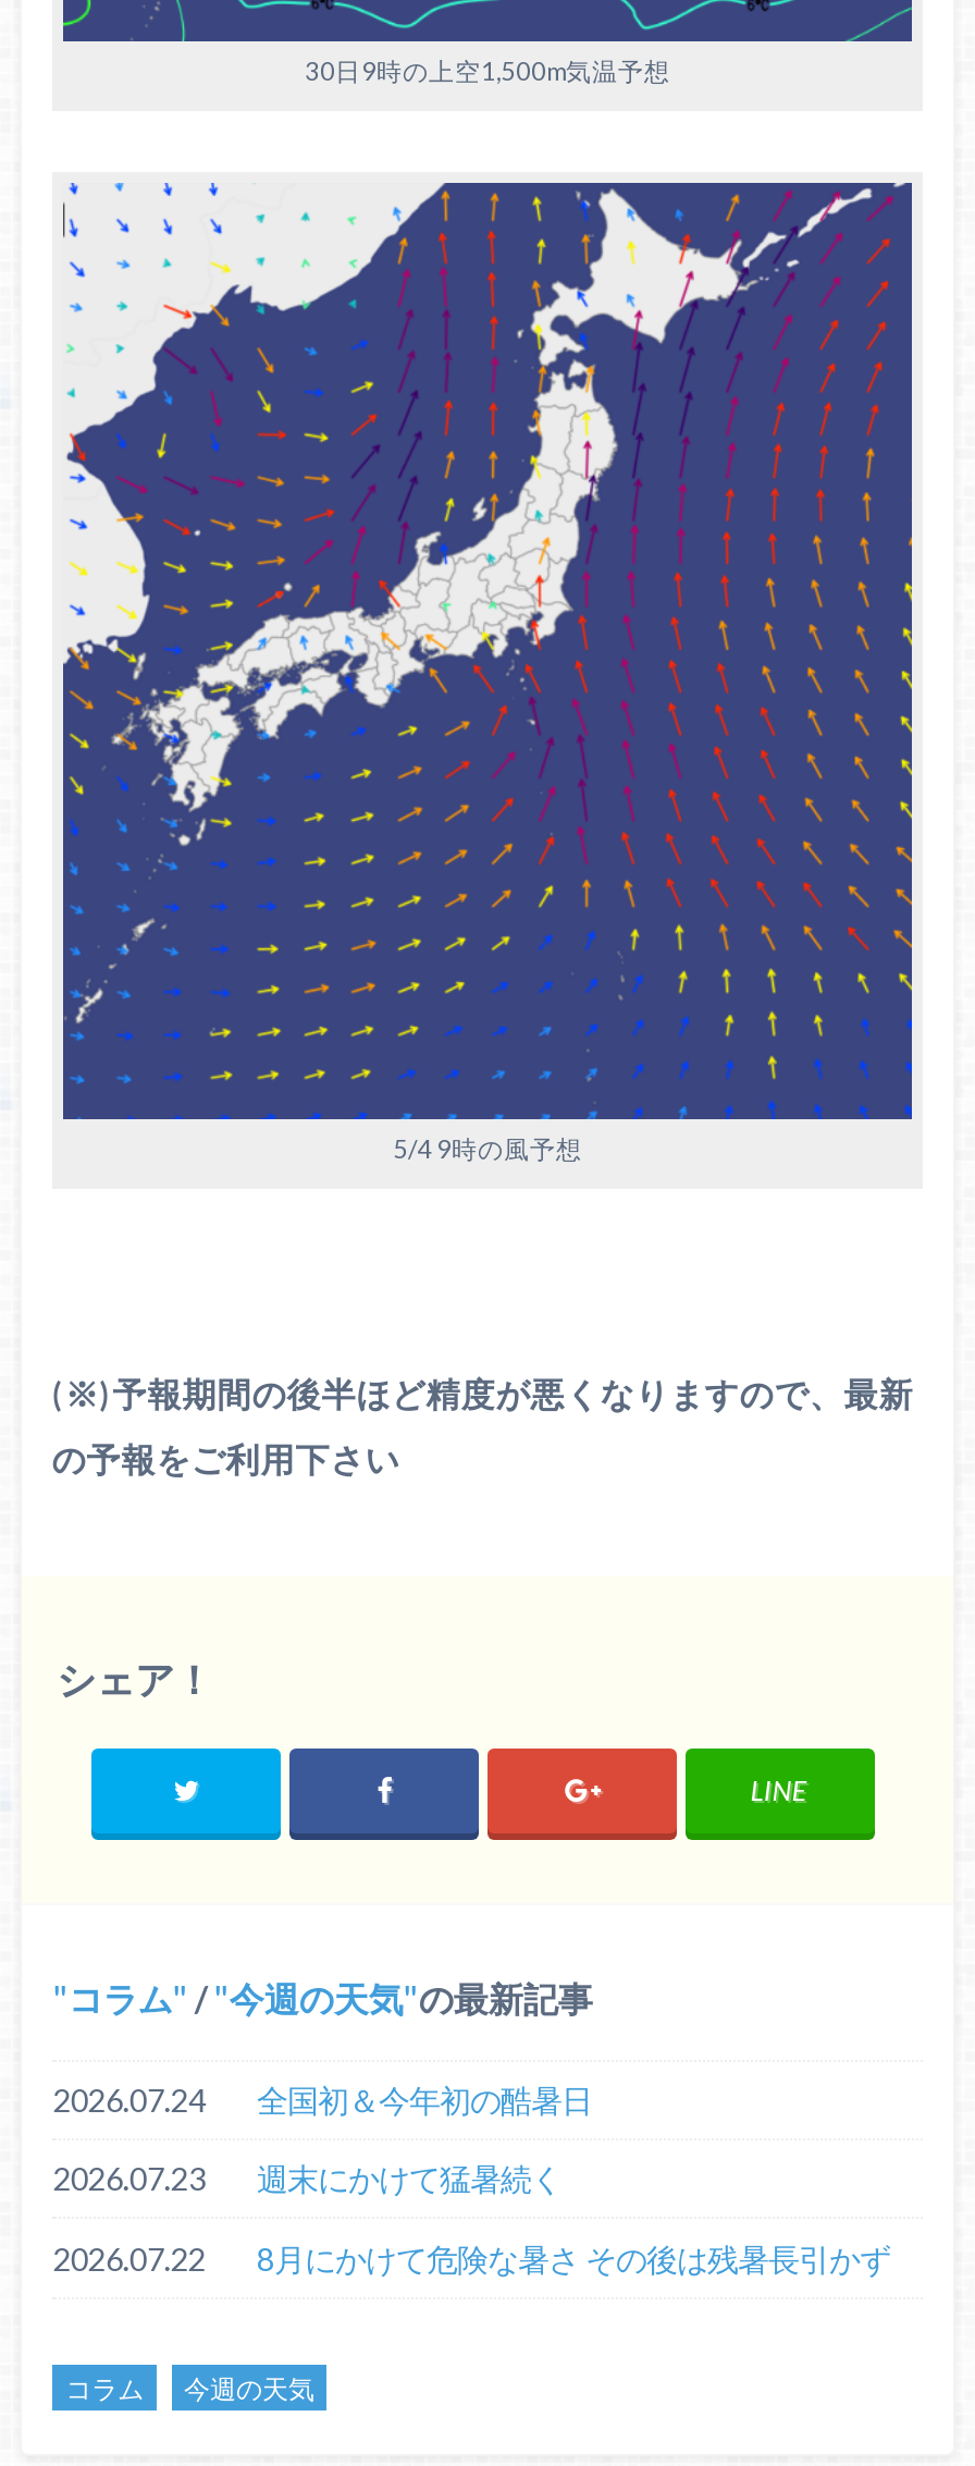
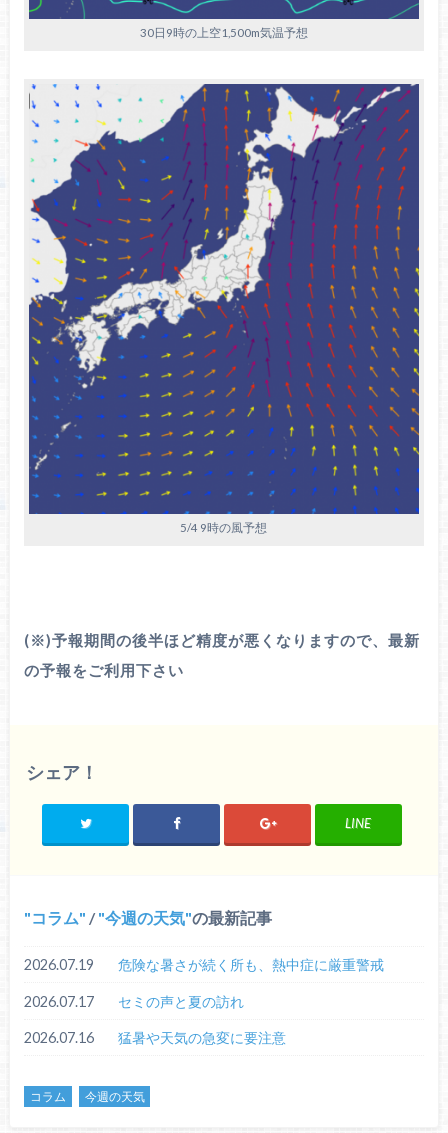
[53,2081,592,2118] 2026.07.24 | 全国初＆今年初の酷暑日 -> [24,956,384,973] 2026.07.19 | 危険な暑さが続く所も、熱中症に厳重警戒
[53,2161,561,2198] 2026.07.23 | 週末にかけて猛暑続く -> [24,992,244,1009] 2026.07.17 | セミの声と夏の訪れ
[53,2240,890,2277] 2026.07.22 | 8月にかけて危険な暑さ その後は残暑長引かず -> [24,1029,286,1046] 2026.07.16 | 猛暑や天気の急変に要注意

